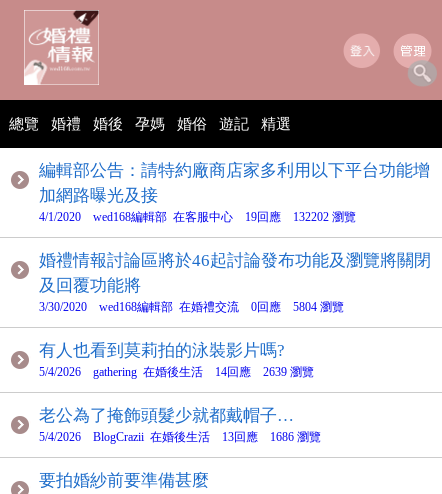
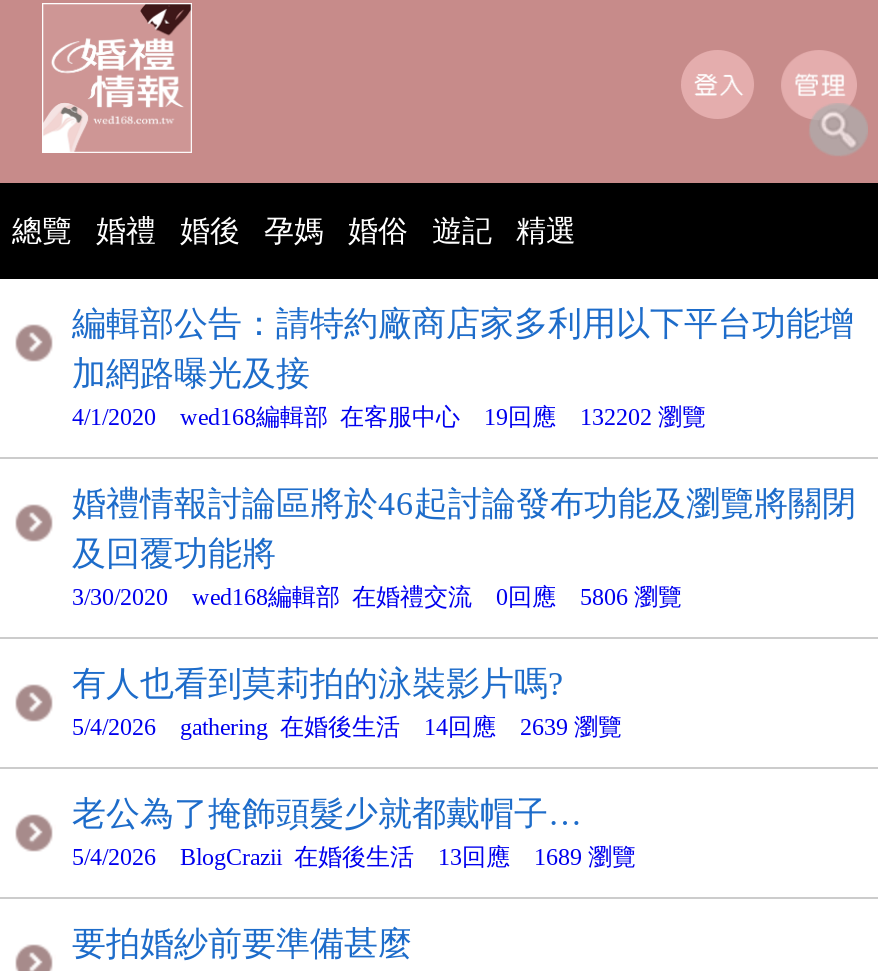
[39,300,344,314] 3/30/2020 wed168編輯部 在婚禮交流 0回應 5804 瀏覽 -> [72,583,682,611] 3/30/2020 wed168編輯部 在婚禮交流 0回應 5806 瀏覽
[39,430,321,444] 5/4/2026 BlogCrazii 在婚後生活 13回應 1686 瀏覽 -> [72,843,636,871] 5/4/2026 BlogCrazii 在婚後生活 13回應 1689 瀏覽

